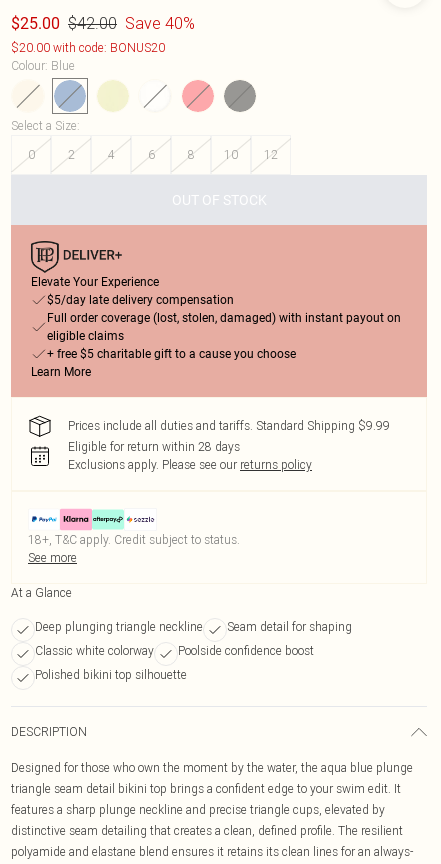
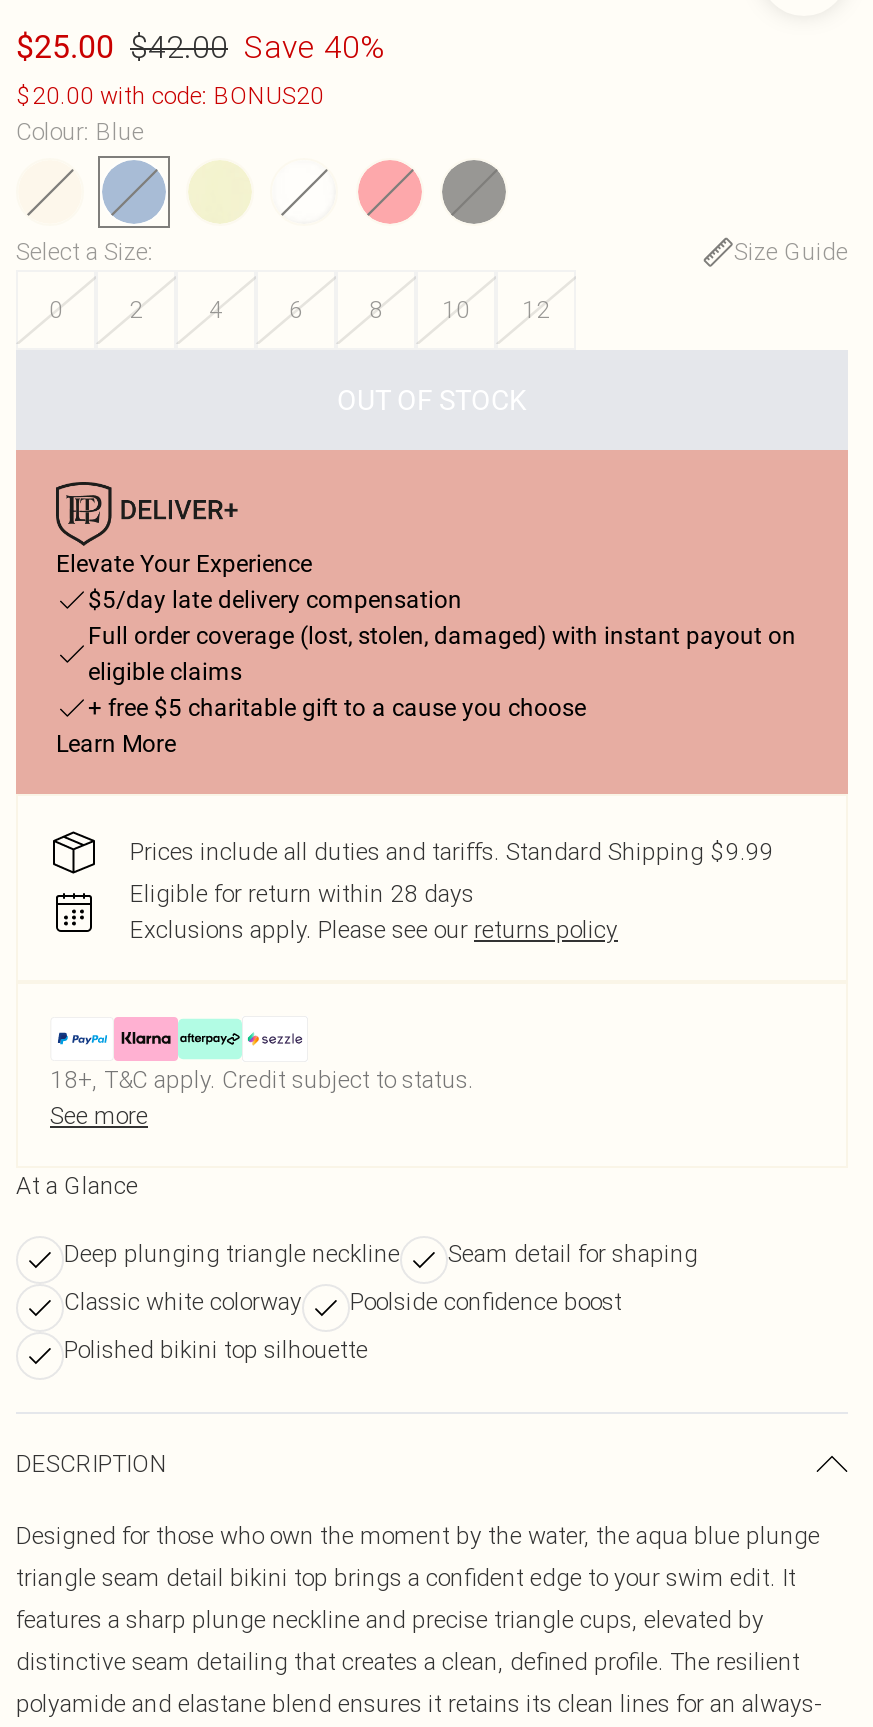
none -> [734,236,848,266] Size Guide

